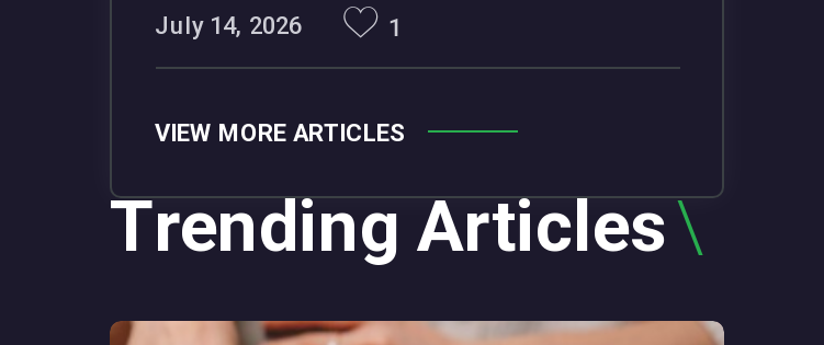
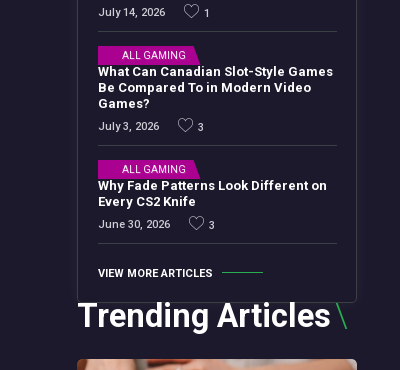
none -> [97,50,332,232] ALL GAMING | What Can Canadian Slot-Style Games | Be Compared To in Modern Video | Games? | July 3, 2026 | 3 | ALL GAMING | Why Fade Patterns Look Different on | Every CS2 Knife | June 30, 2026 | 3

